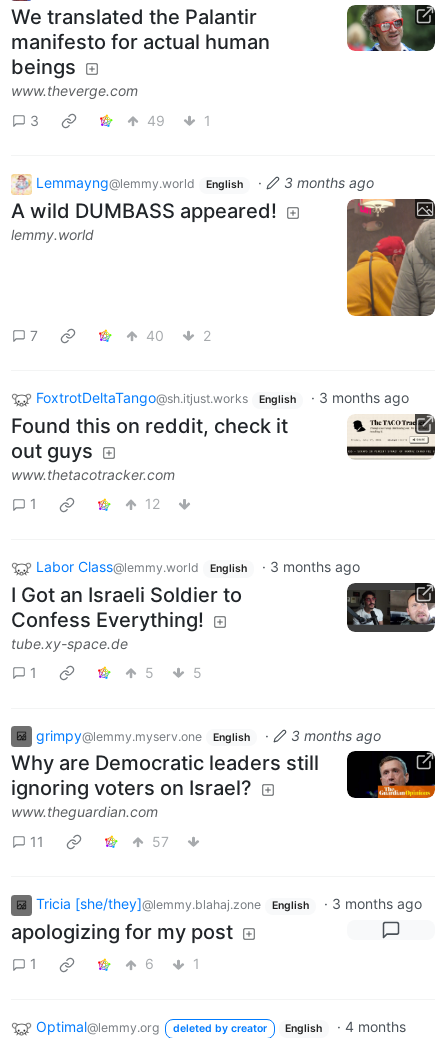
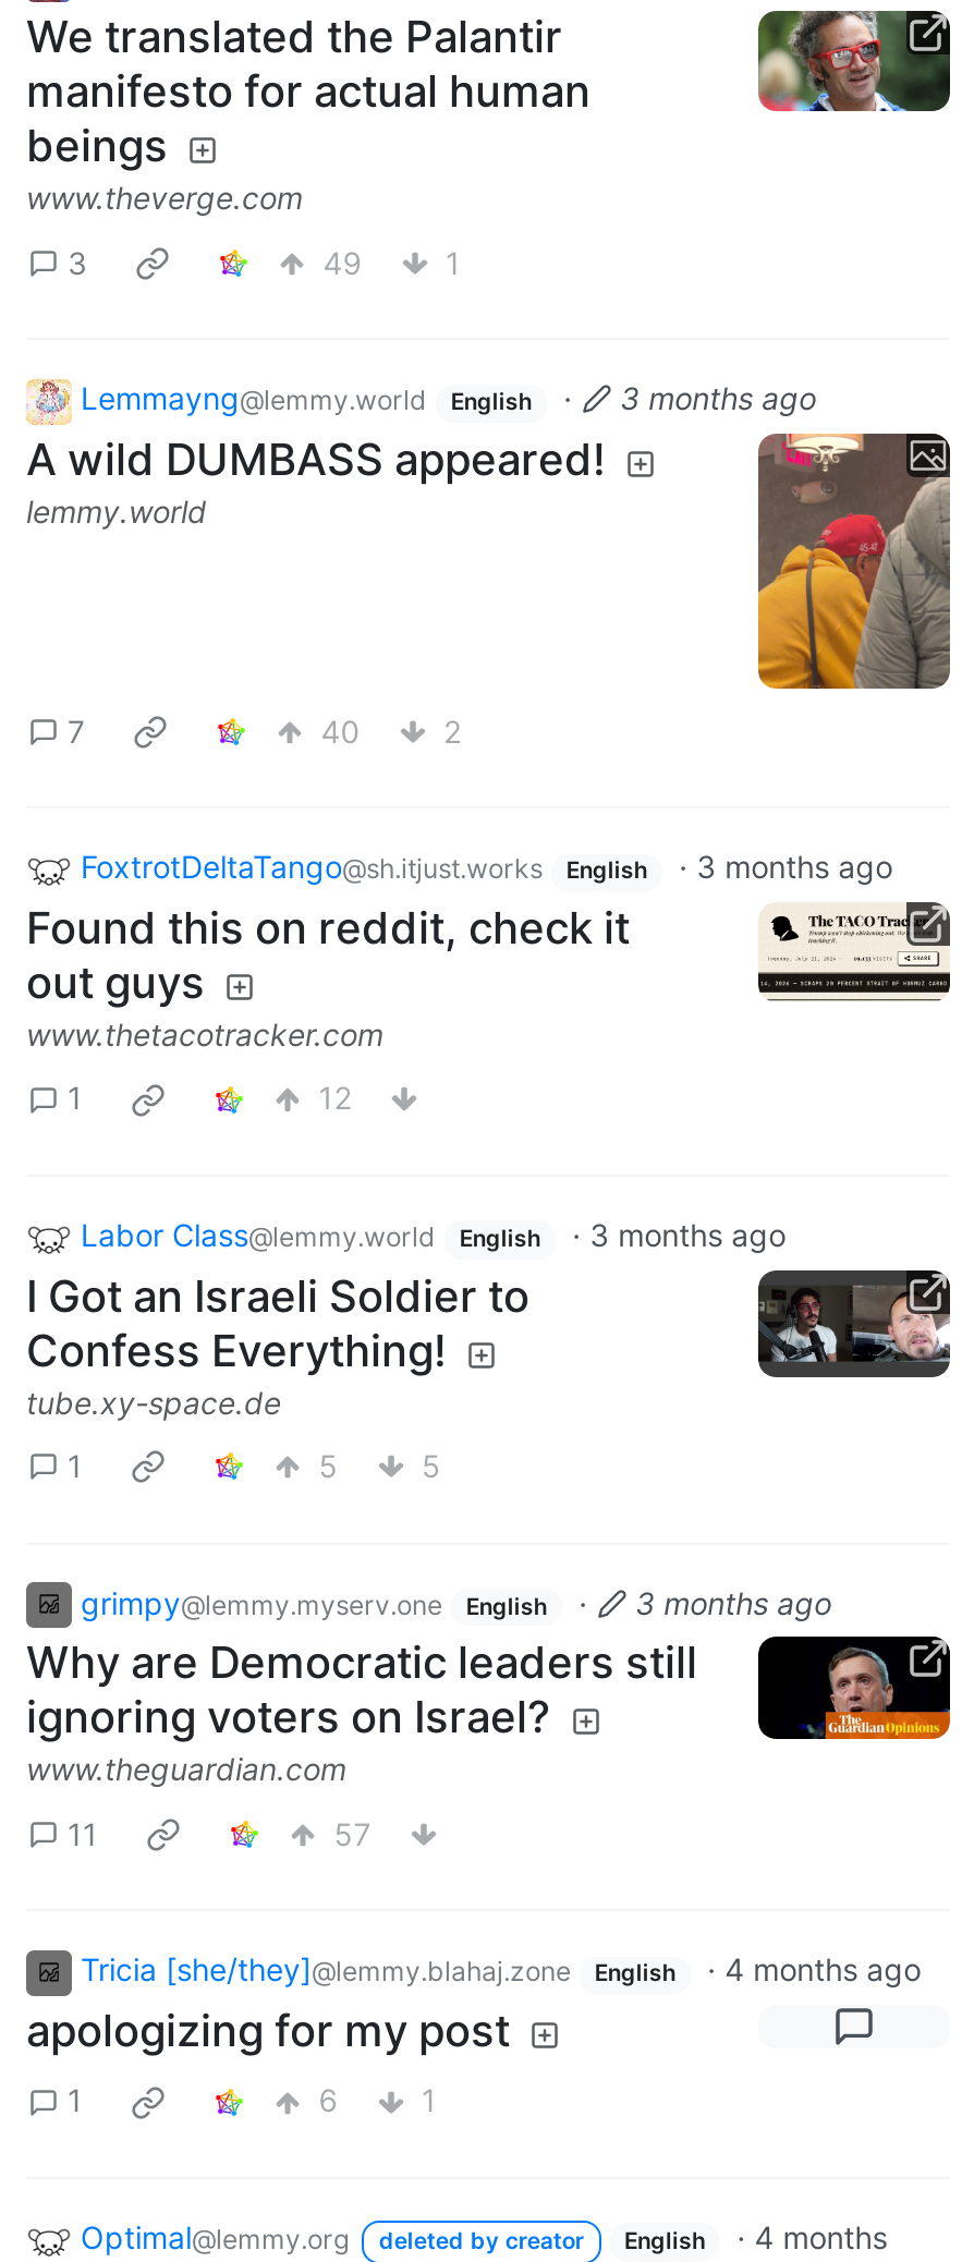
[36,895,422,912] Tricia [she/they]@lemmy.blahaj.zone English · 3 months ago -> [81,1951,921,1988] Tricia [she/they]@lemmy.blahaj.zone English · 4 months ago

